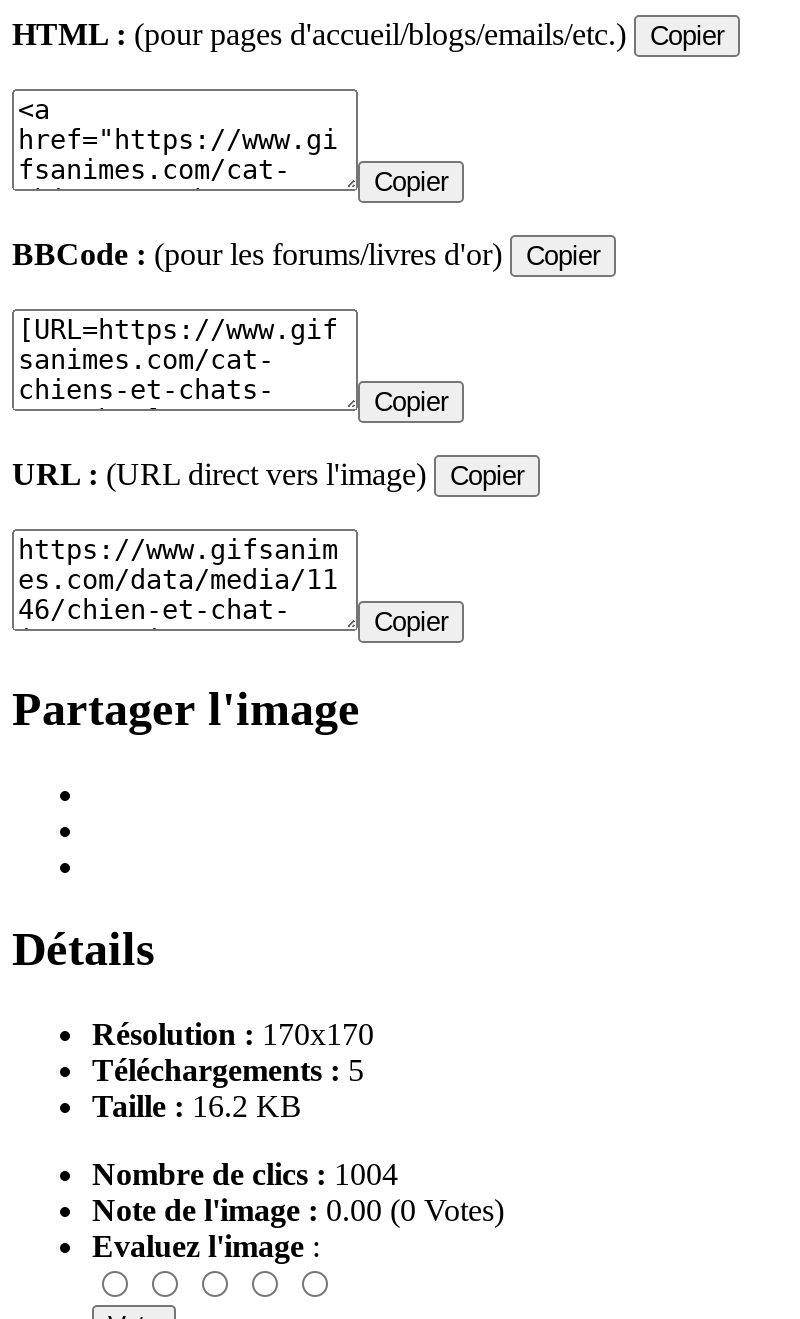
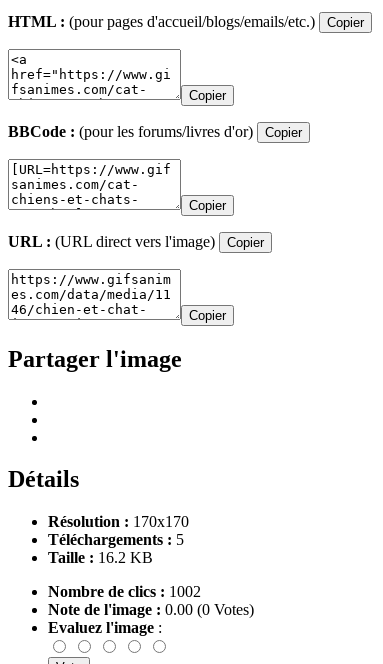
[92,1158,398,1192] Nombre de clics : 1004 -> [48,583,201,600] Nombre de clics : 1002

